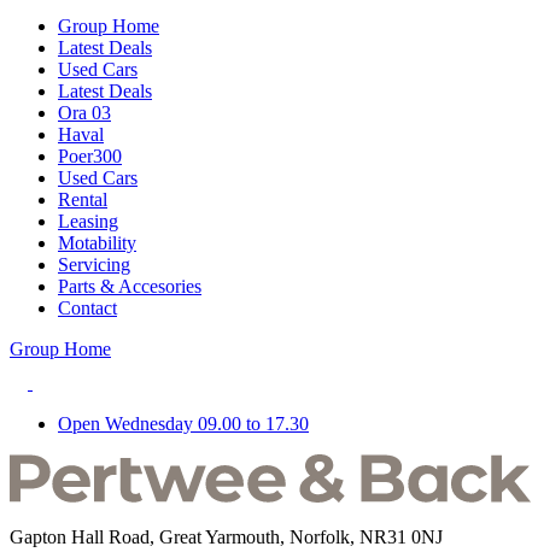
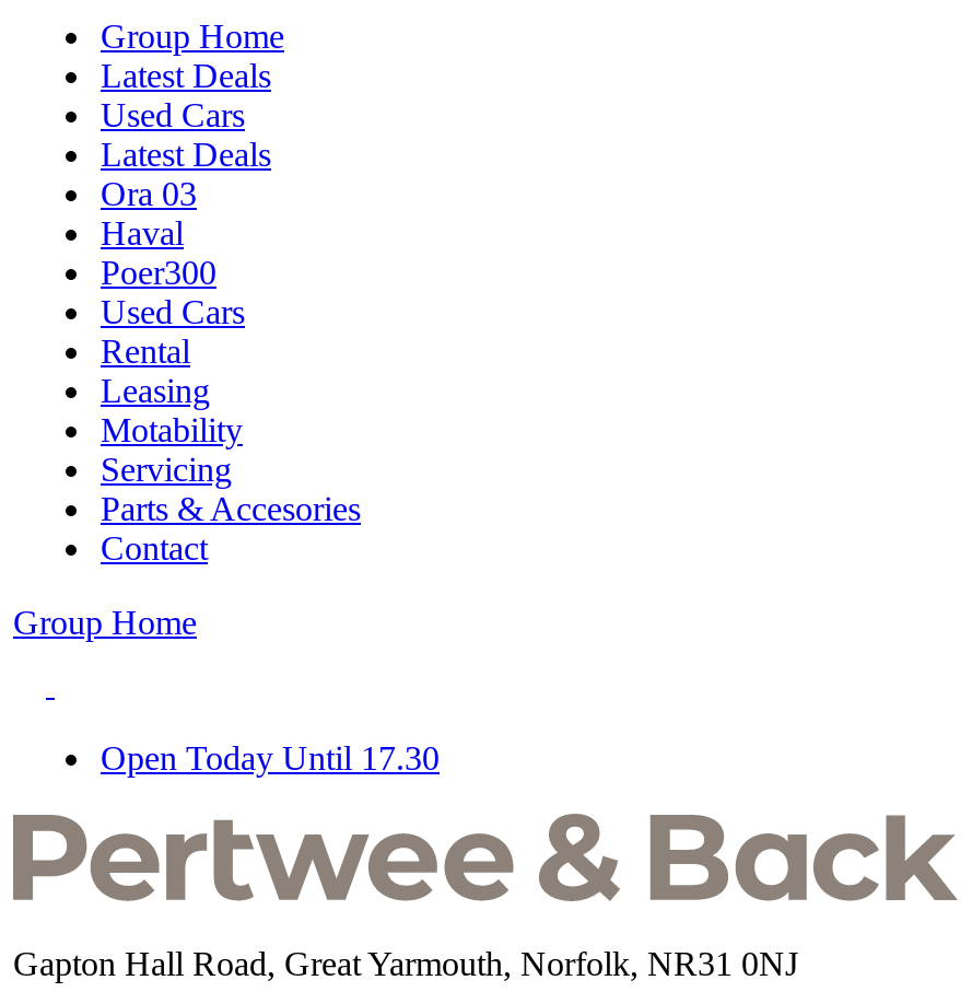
[58,413,309,434] Open Wednesday 09.00 to 17.30 -> [101,739,440,777] Open Today Until 17.30

